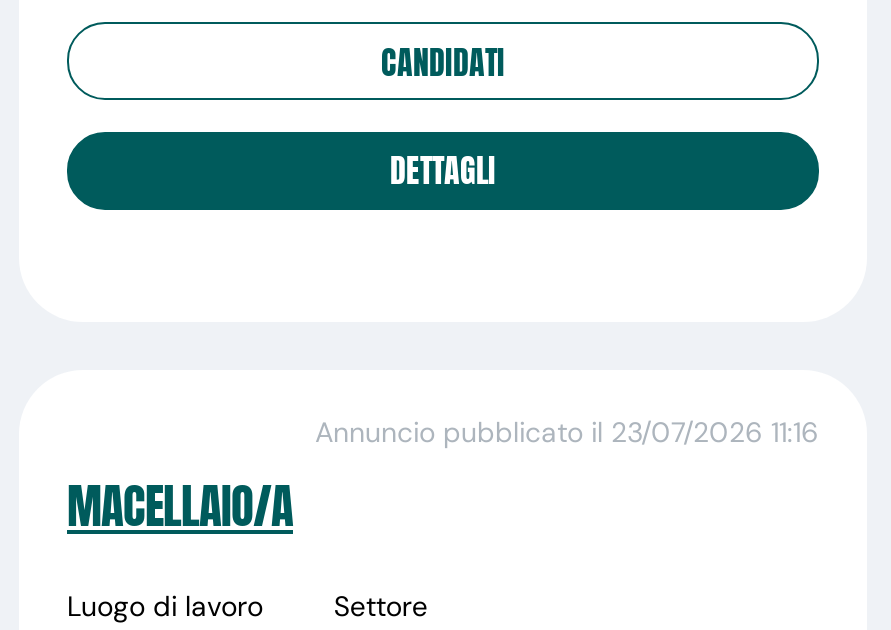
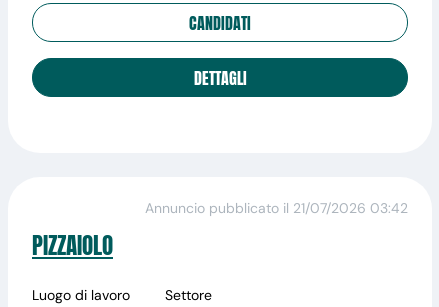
[67,414,819,542] Annuncio pubblicato il 23/07/2026 11:16 | MACELLAIO/A -> [32,199,408,263] Annuncio pubblicato il 21/07/2026 03:42 | PIZZAIOLO

